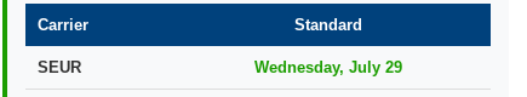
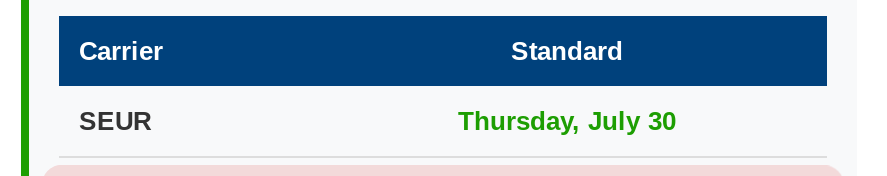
[254,58,402,76] Wednesday, July 29 -> [458,106,676,136] Thursday, July 30

